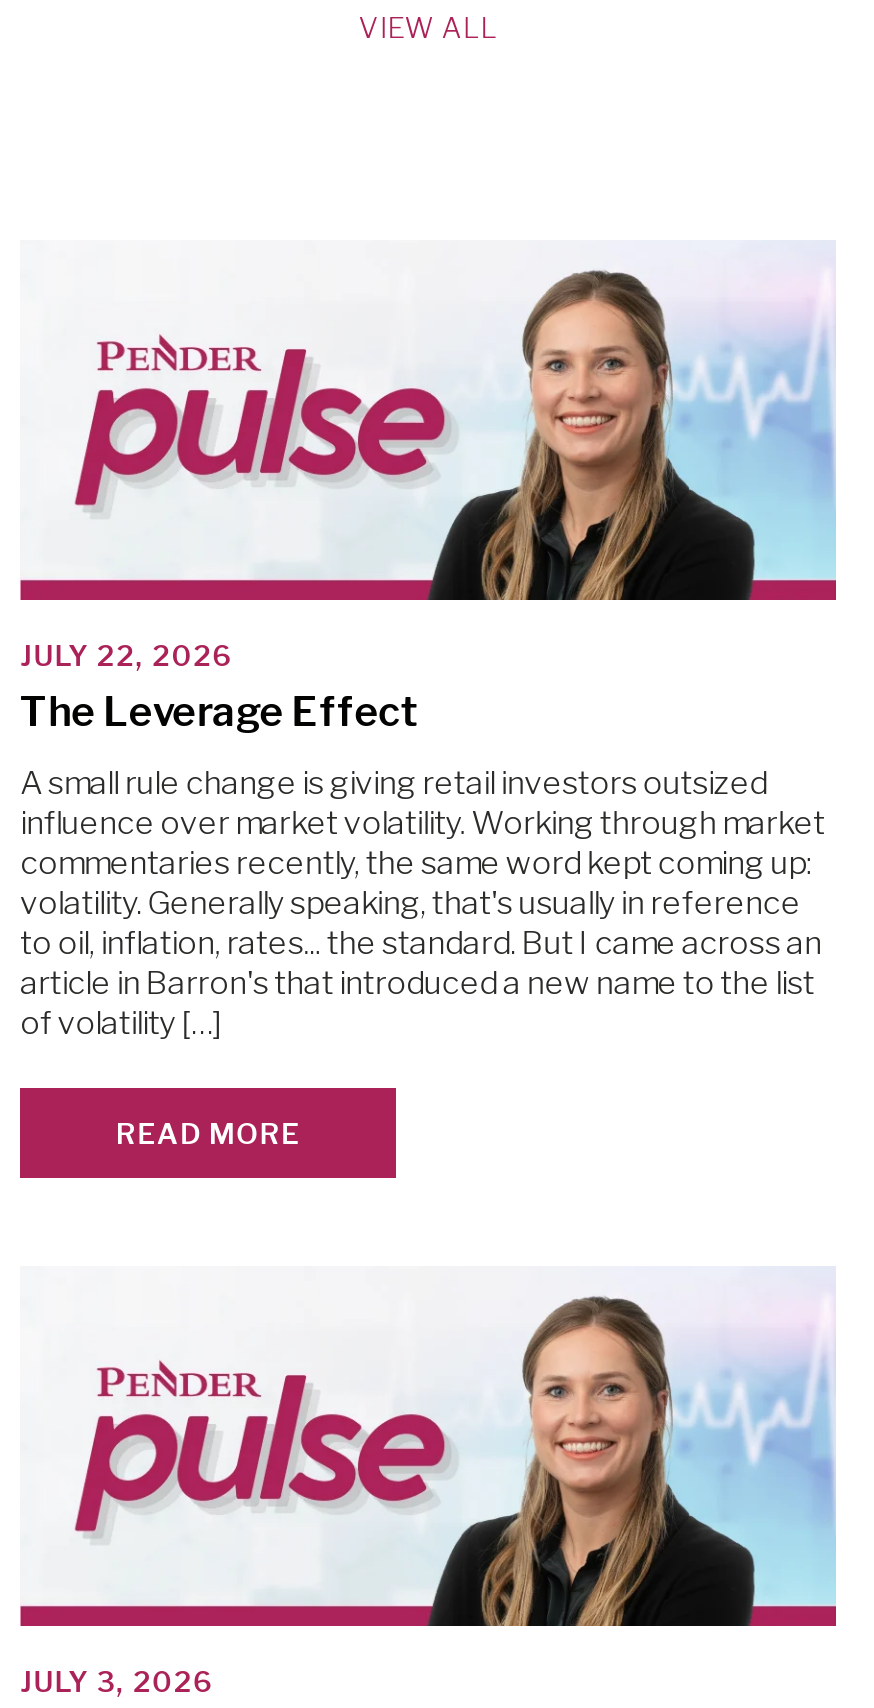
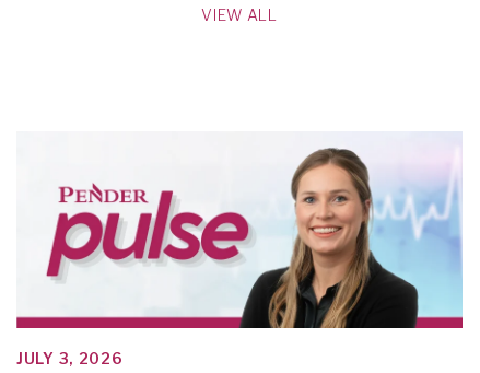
[20,638,825,1150] JULY 22, 2026 | The Leverage Effect | A small rule change is giving retail investors outsized | influence over market volatility. Working through market | commentaries recently, the same word kept coming up: | volatility. Generally speaking, that's usually in reference | to oil, inflation, rates... the standard. But I came across an | article in Barron's that introduced a new name to the list | of volatility […] | READ MORE -> none

